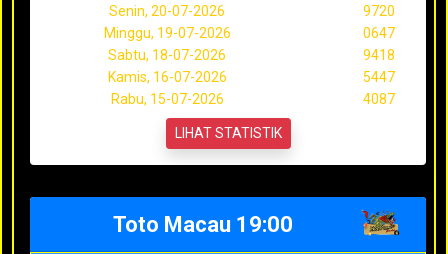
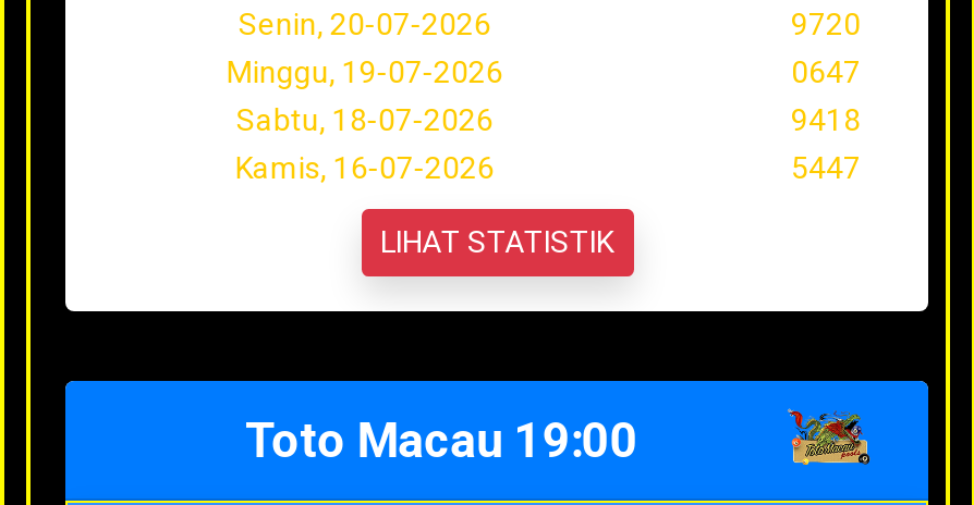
[111,91,395,107] Rabu, 15-07-2026 | 4087 -> none

